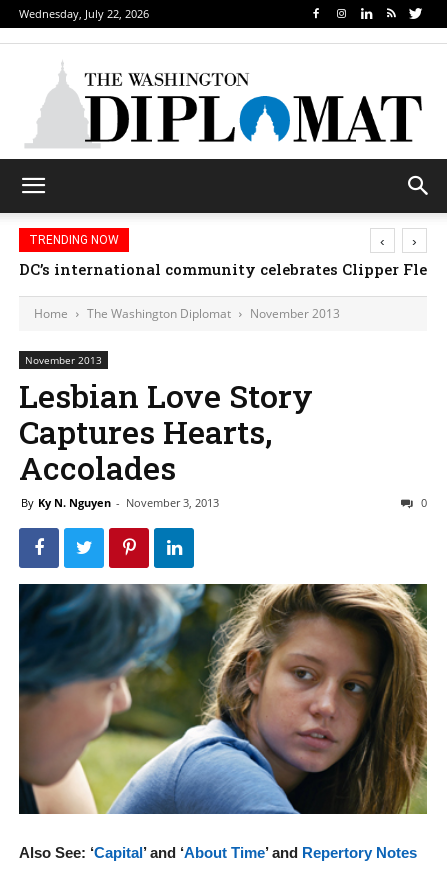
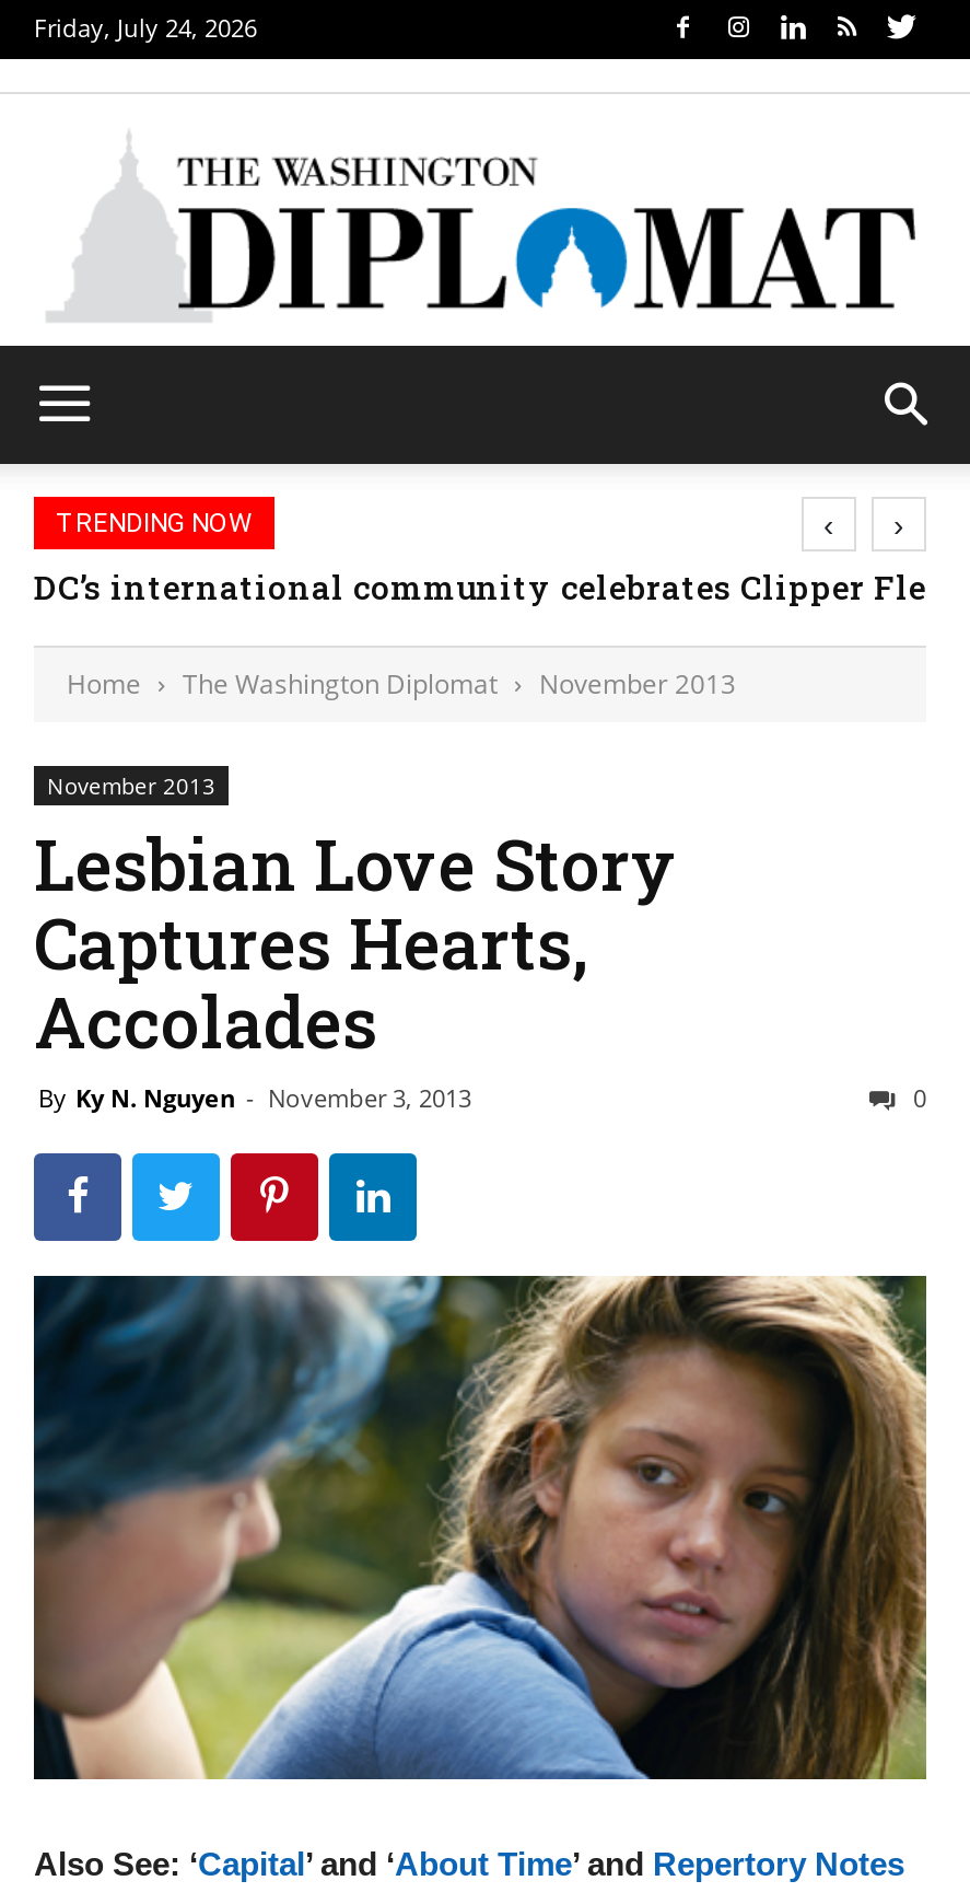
[19,6,149,21] Wednesday, July 22, 2026 -> [34,11,257,44] Friday, July 24, 2026

